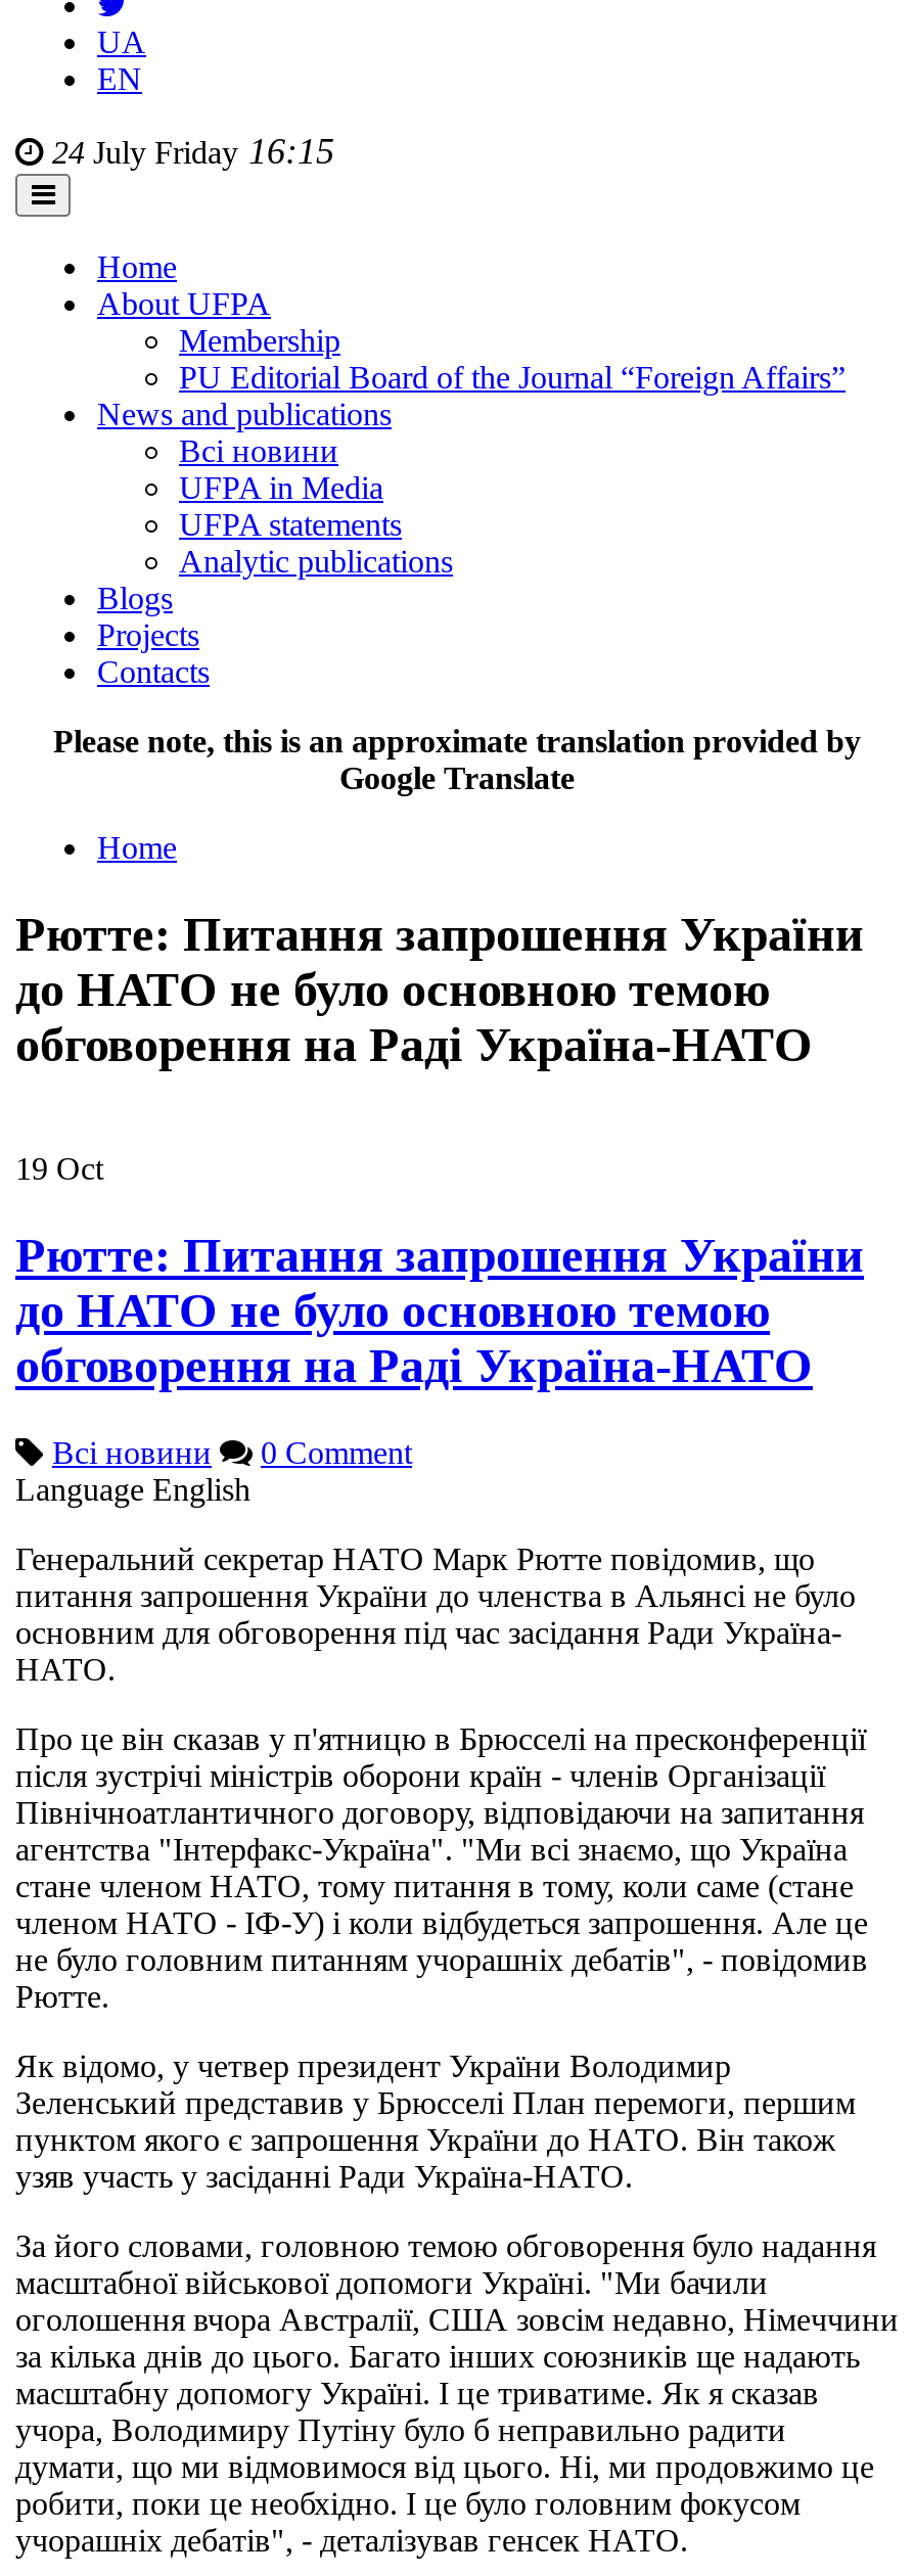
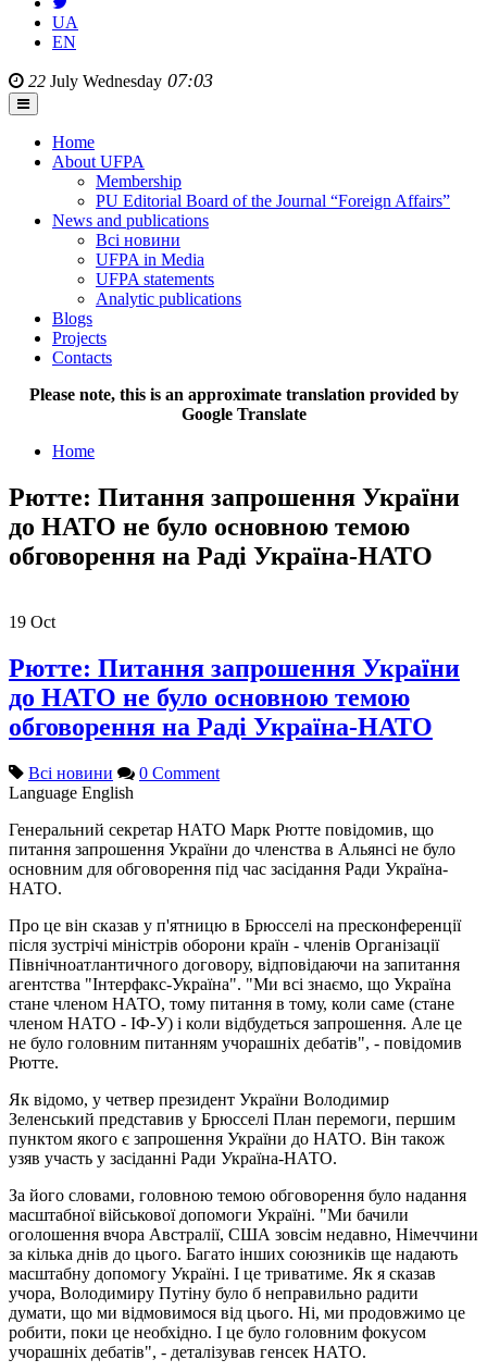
[44,131,334,172] 24 July Friday 16:15 -> [24,70,213,91] 22 July Wednesday 07:03

